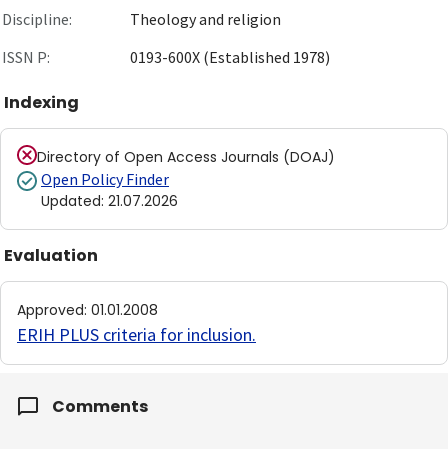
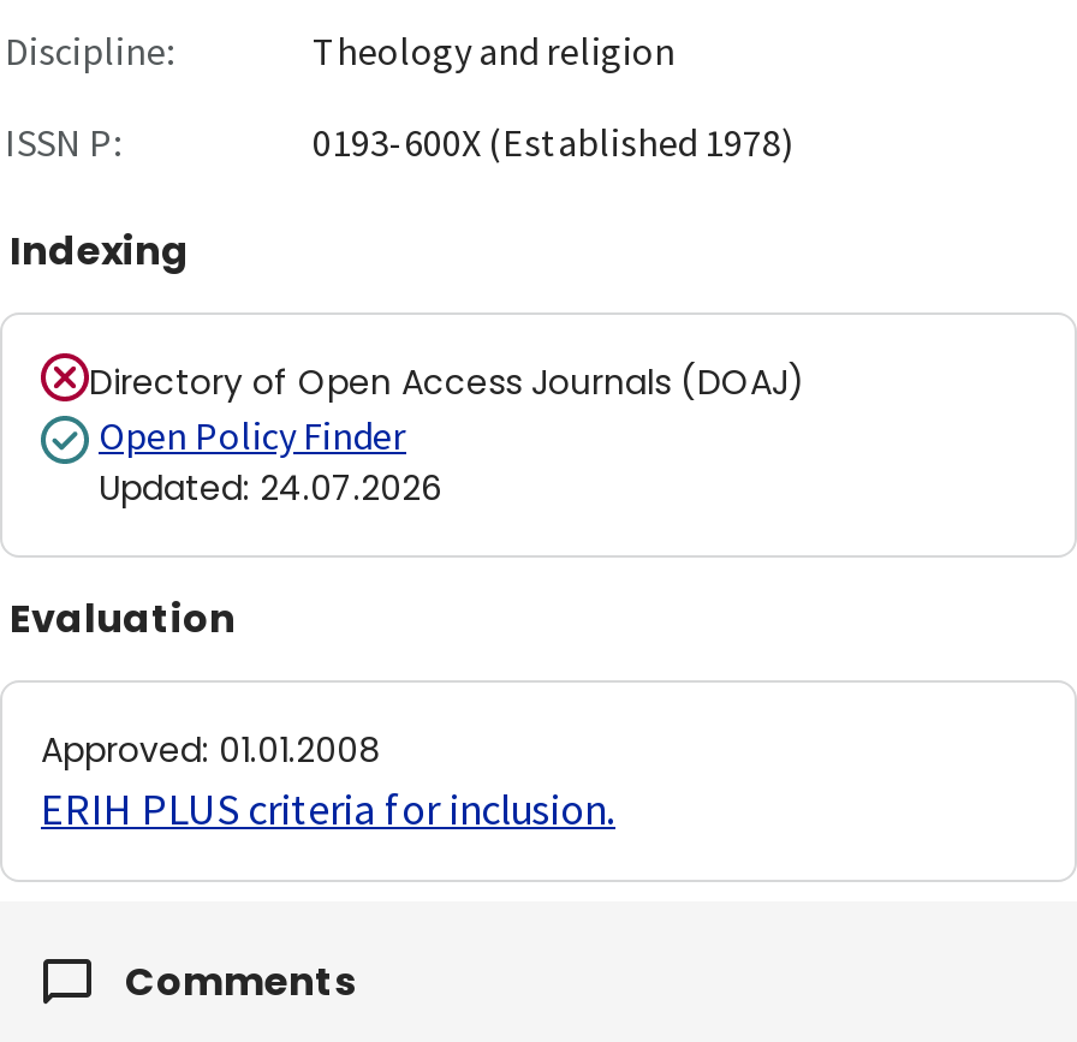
[41,191,178,211] Updated: 21.07.2026 -> [99,464,442,512] Updated: 24.07.2026

